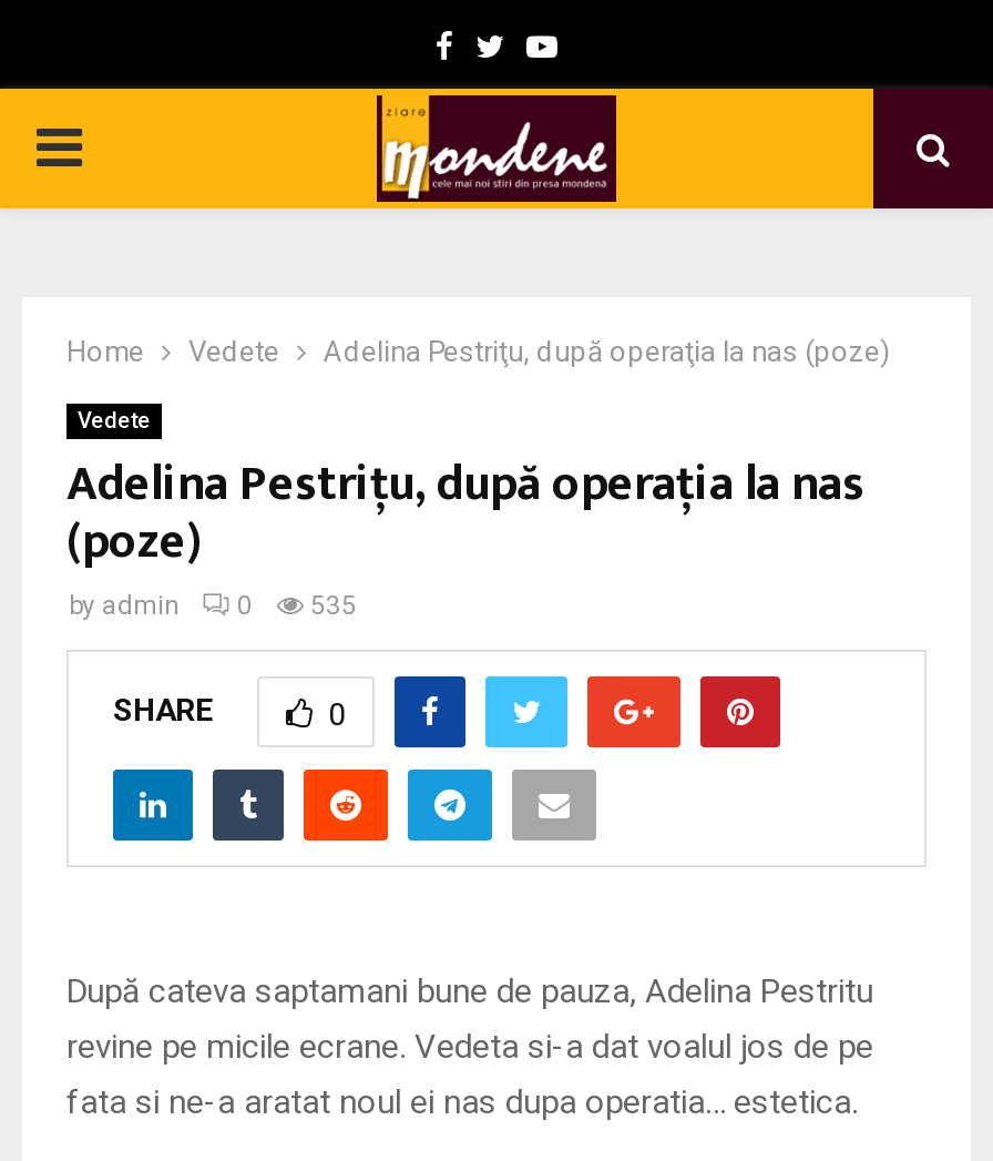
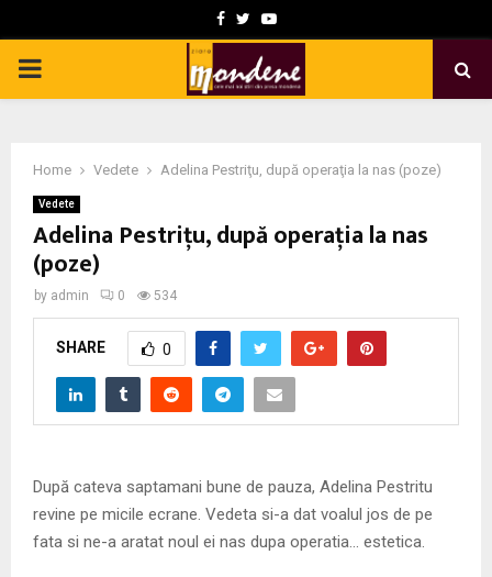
[310,590,357,621] 535 -> [154,288,177,303] 534

